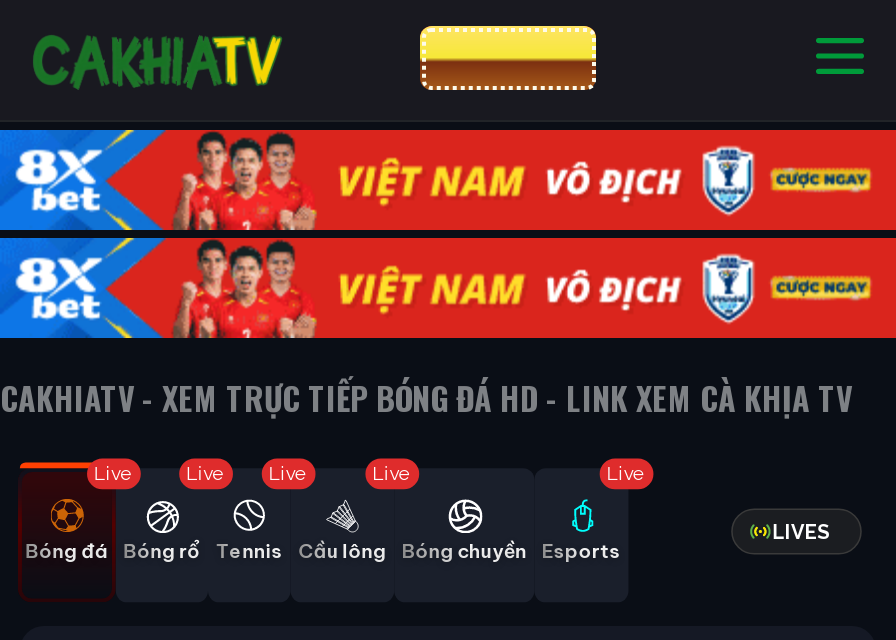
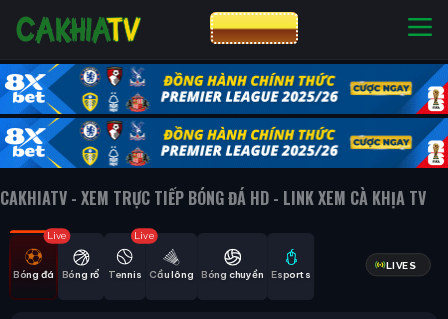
[10,128,890,340] [image] -> [4,63,445,169] [image]
[186,461,226,483] Live -> none
[372,461,412,483] Live -> none
[606,461,647,483] Live -> none

